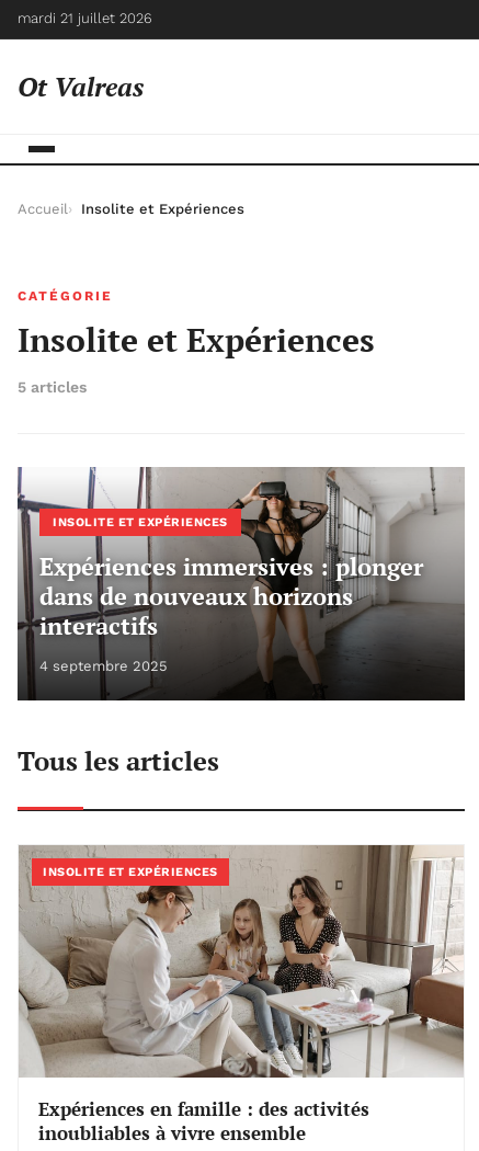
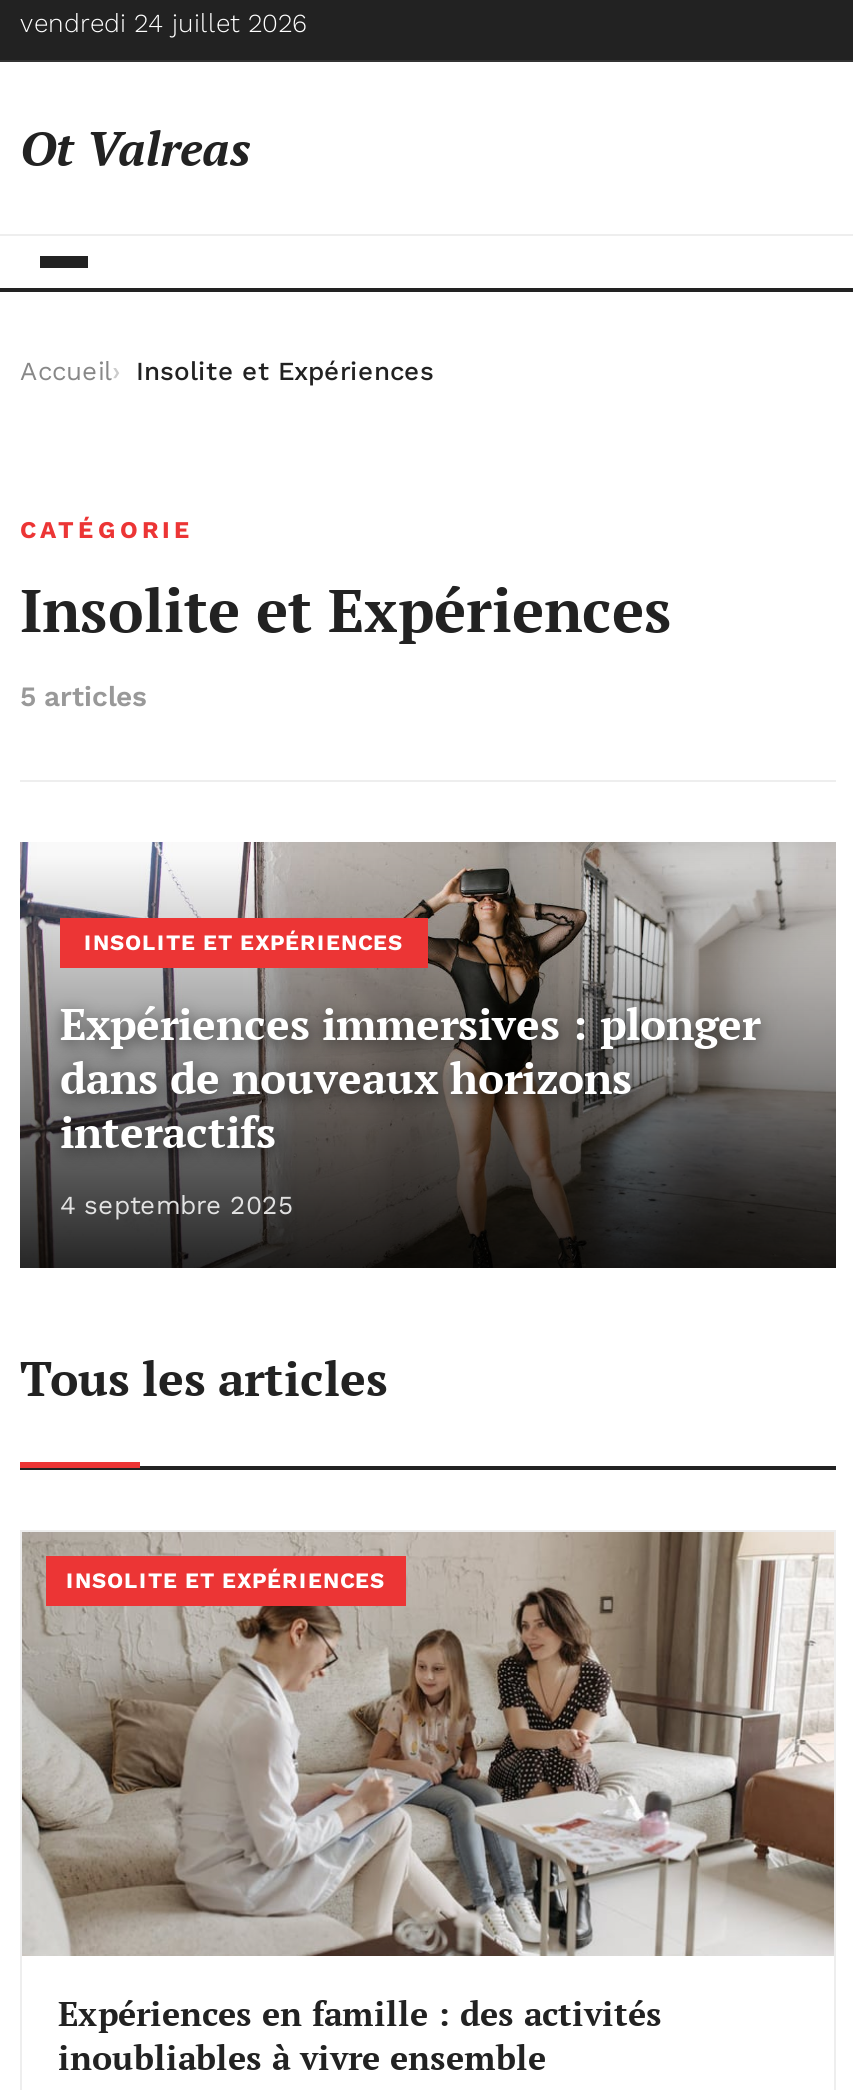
[18,10,152,26] mardi 21 juillet 2026 -> [20,8,308,38] vendredi 24 juillet 2026

